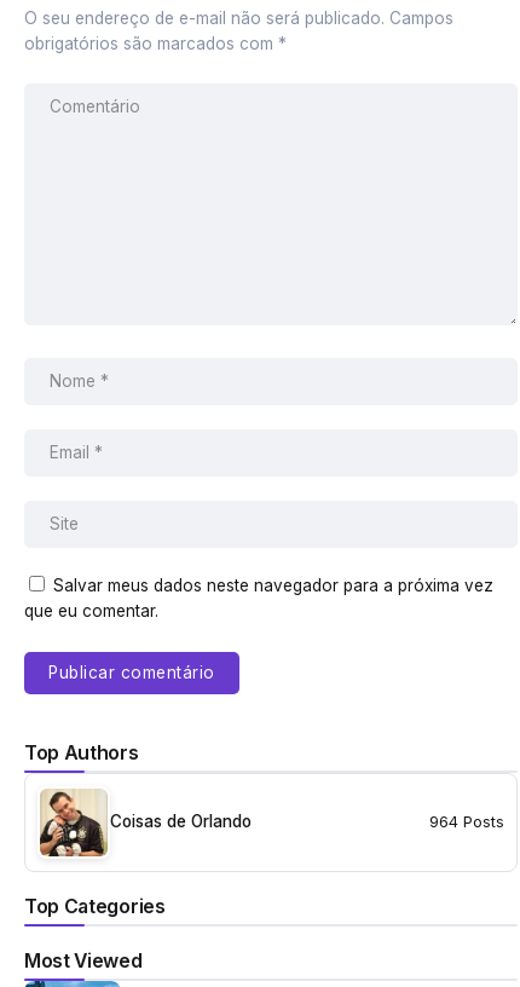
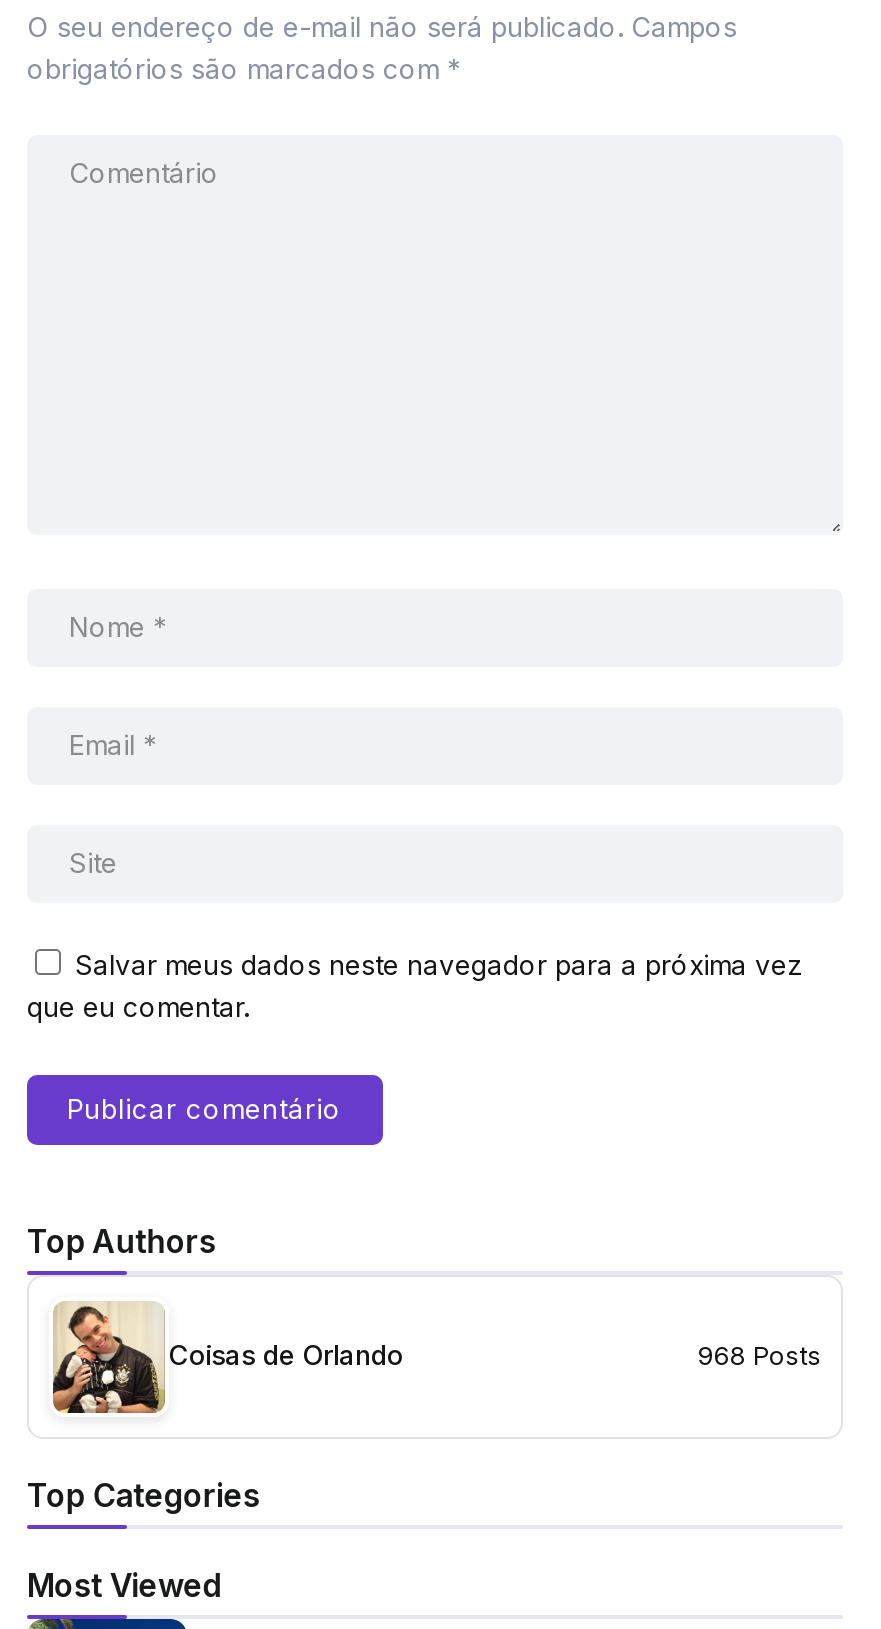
[429,813,504,831] 964 Posts -> [697,1341,821,1371] 968 Posts

